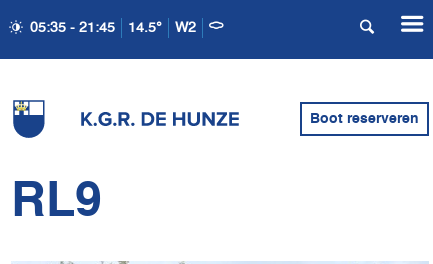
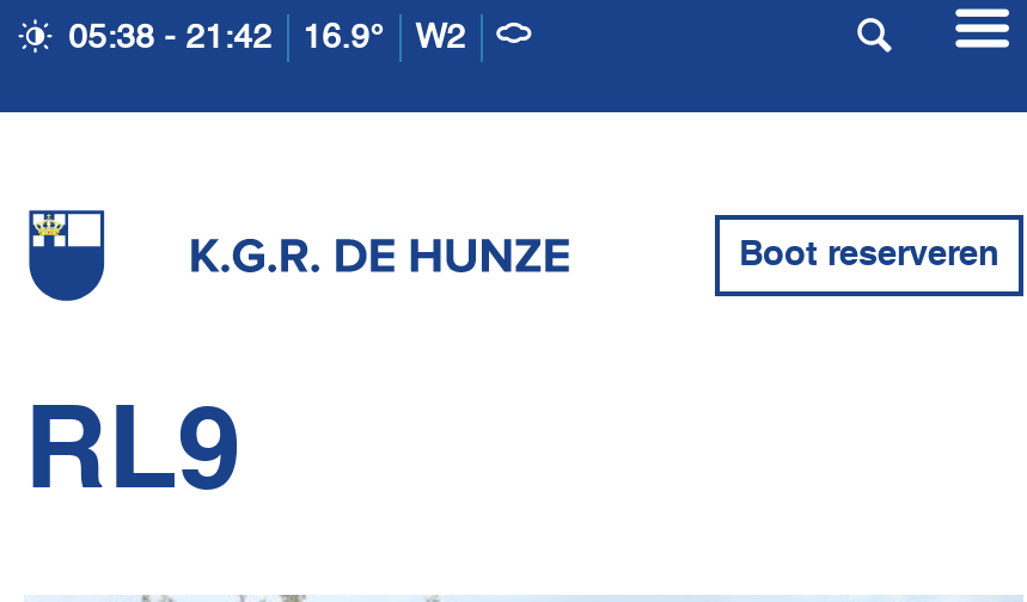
[30,21,115,35] 05:35 - 21:45 -> [68,21,272,55] 05:38 - 21:42
[128,21,162,35] 14.5° -> [303,21,384,55] 16.9°

